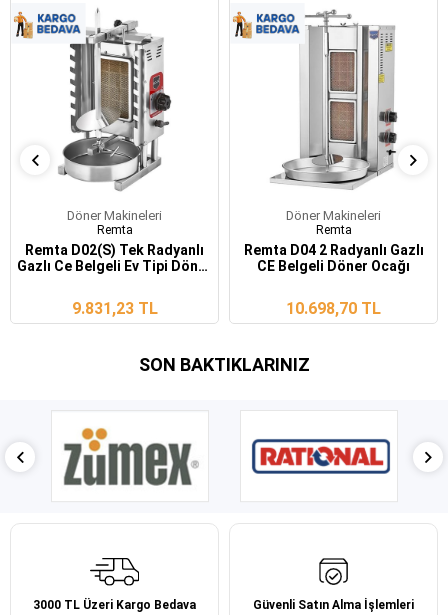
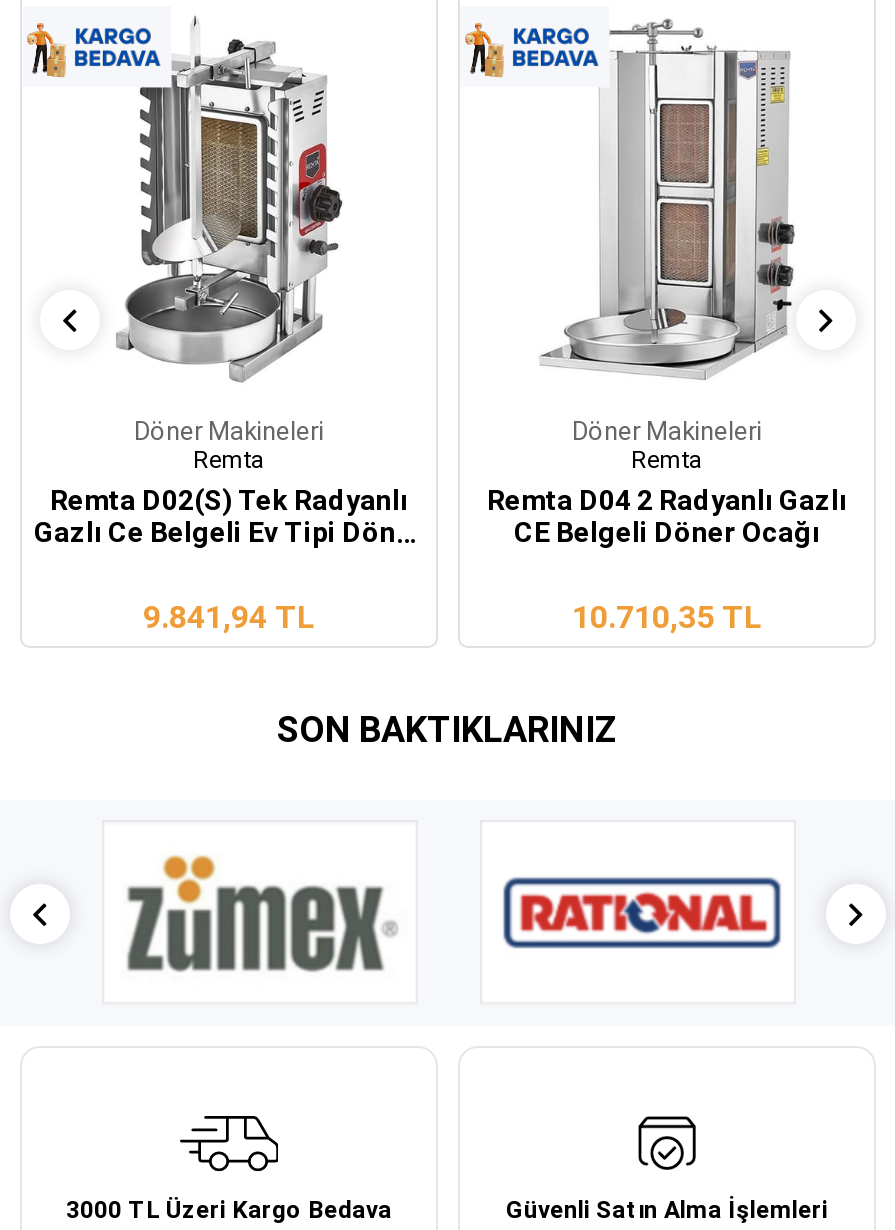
[71,299,157,318] 9.831,23 TL -> [143,599,315,637] 9.841,94 TL
[286,299,381,318] 10.698,70 TL -> [572,599,762,637] 10.710,35 TL

